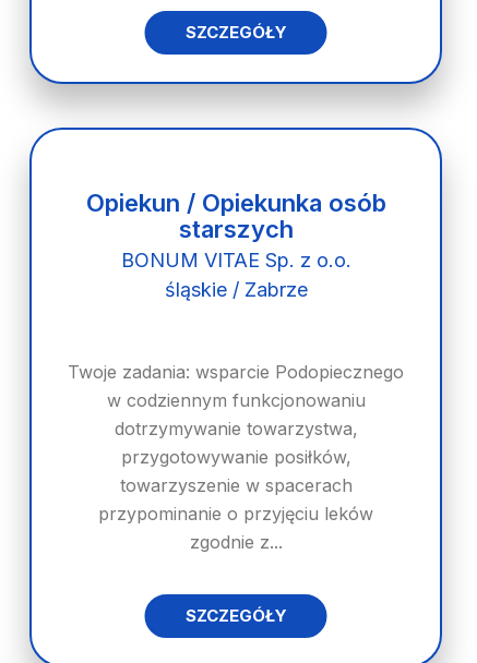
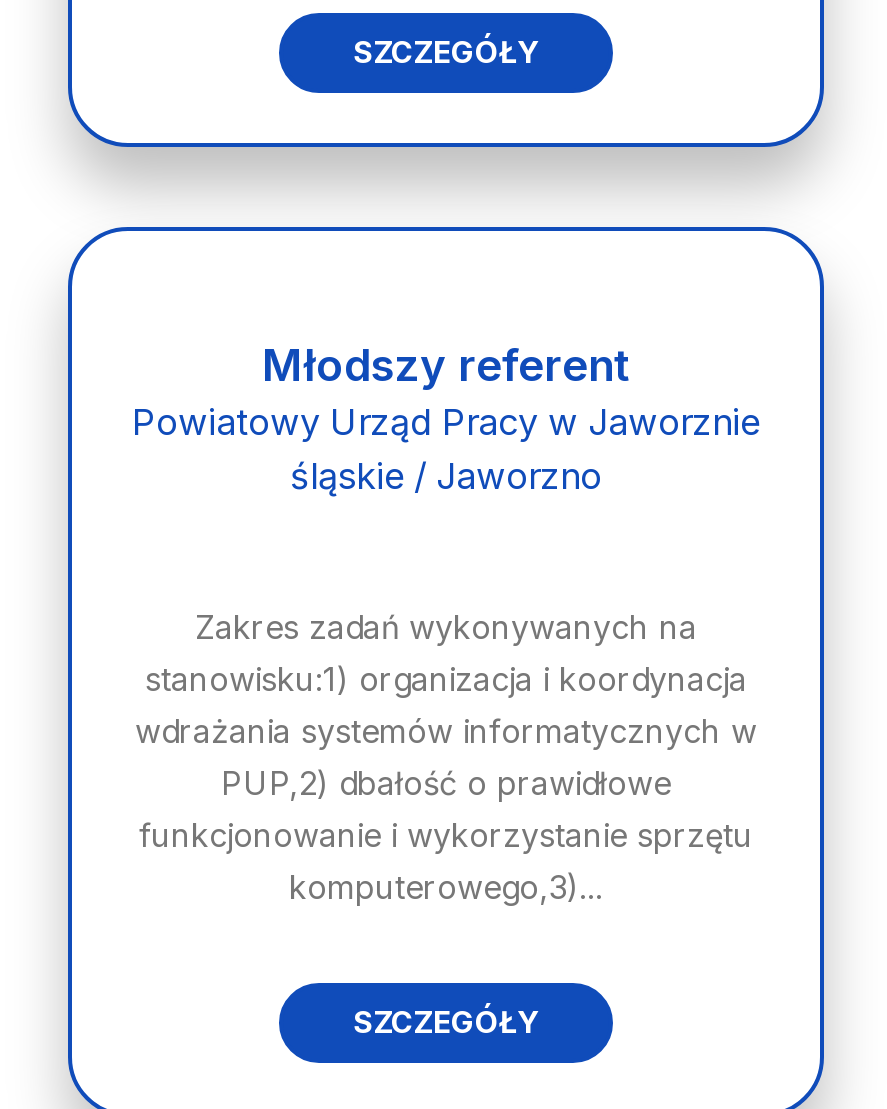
[86,189,386,301] Opiekun / Opiekunka osób | starszych | BONUM VITAE Sp. z o.o. | śląskie / Zabrze -> [132,339,760,497] Młodszy referent | Powiatowy Urząd Pracy w Jaworznie | śląskie / Jaworzno
[68,361,404,553] Twoje zadania: wsparcie Podopiecznego | w codziennym funkcjonowaniu | dotrzymywanie towarzystwa, | przygotowywanie posiłków, | towarzyszenie w spacerach | przypominanie o przyjęciu leków | zgodnie z... -> [135,607,757,907] Zakres zadań wykonywanych na | stanowisku:1) organizacja i koordynacja | wdrażania systemów informatycznych w | PUP,2) dbałość o prawidłowe | funkcjonowanie i wykorzystanie sprzętu | komputerowego,3)...

